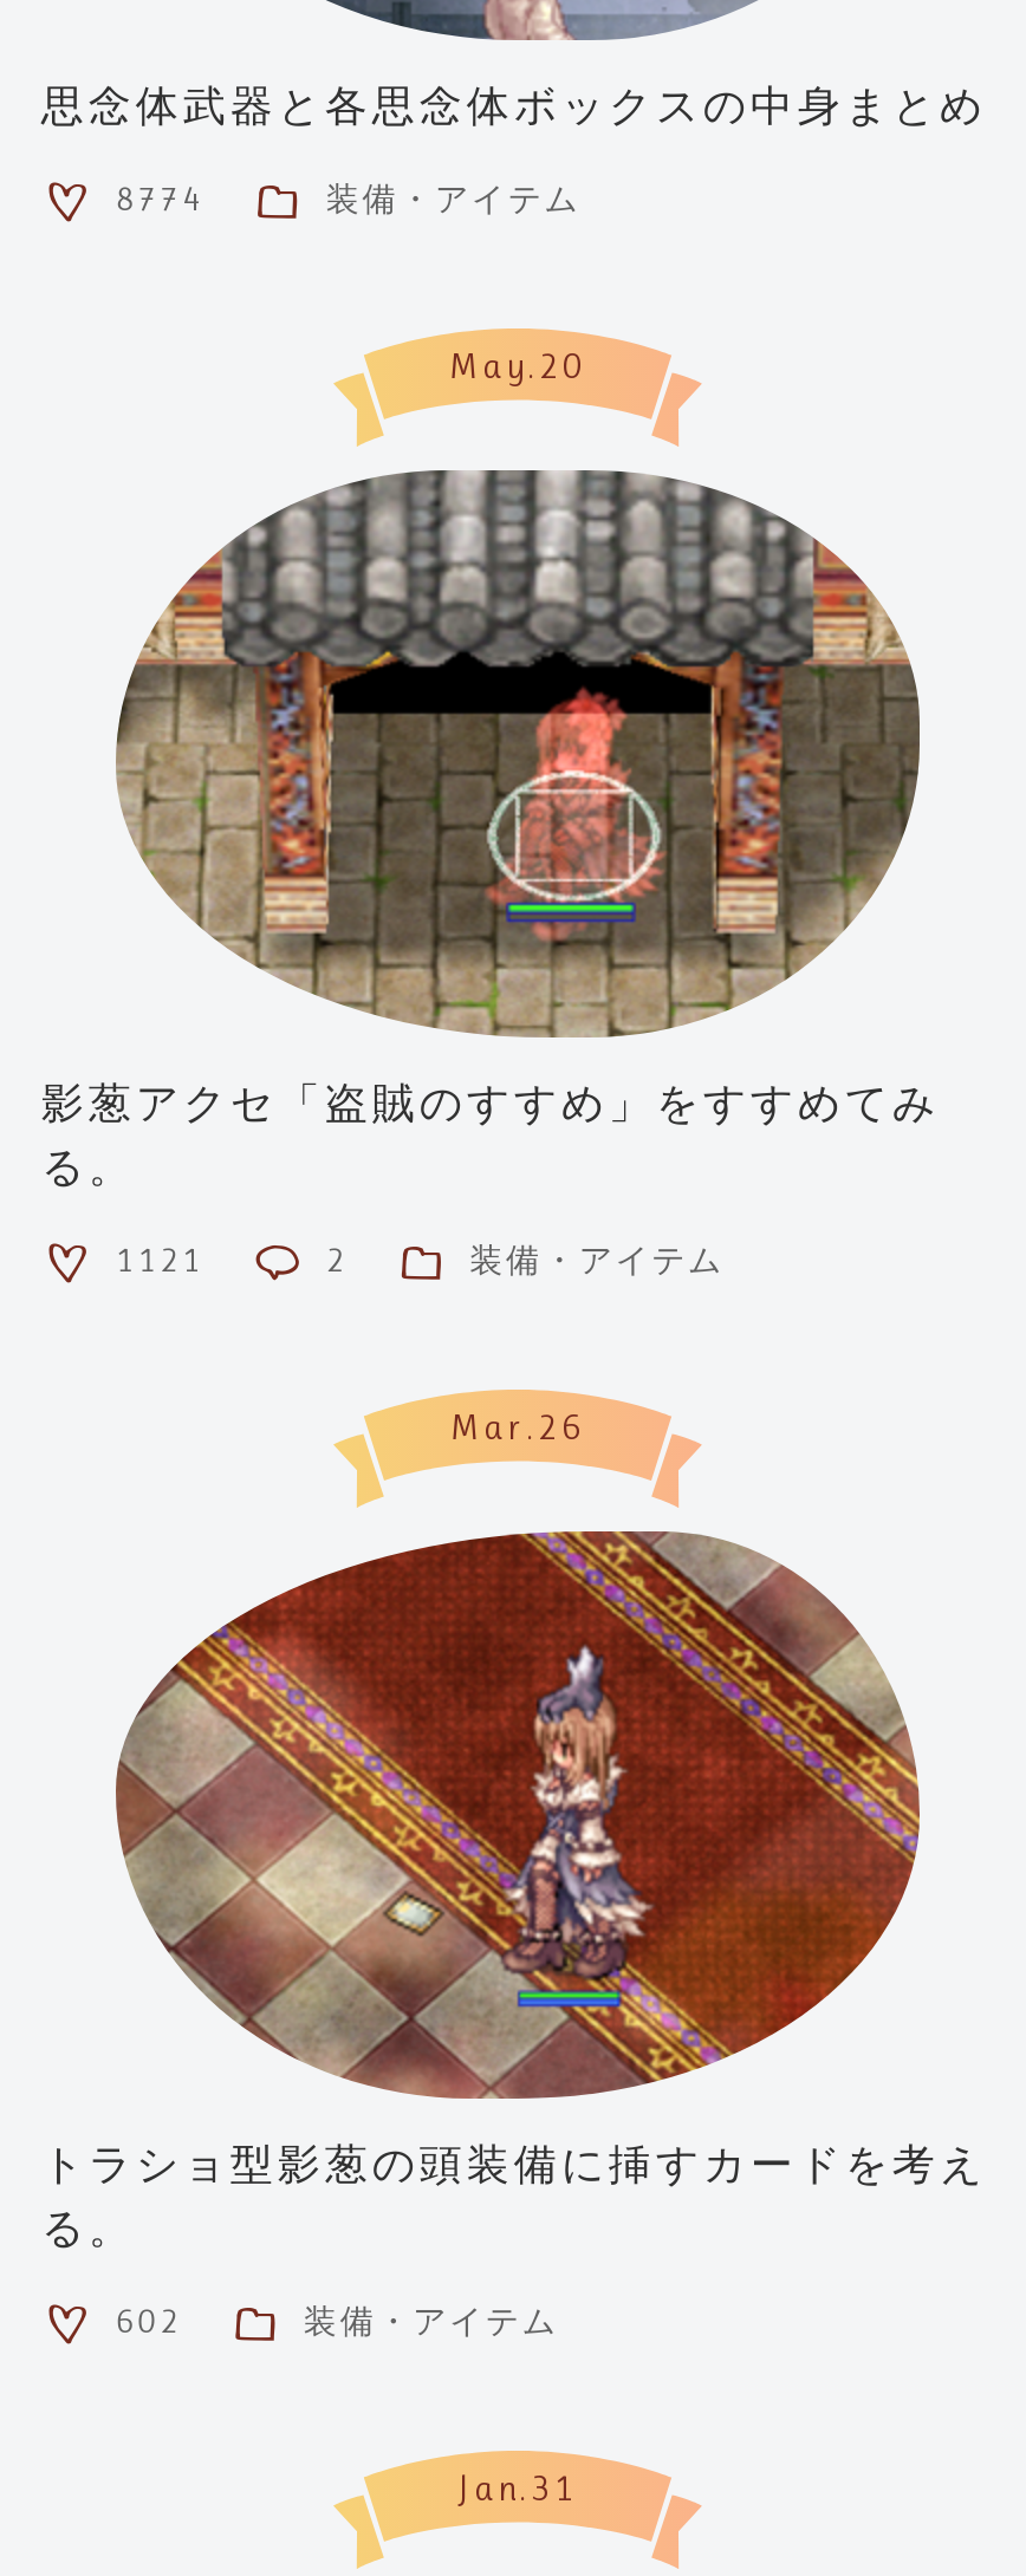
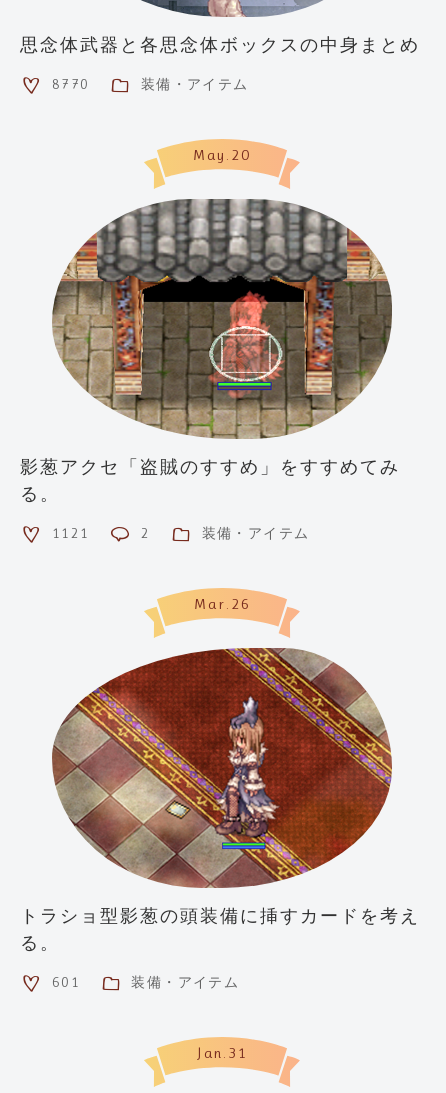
[115,180,204,217] 8774 -> [52,76,89,92] 8770
[115,2302,182,2340] 602 -> [52,974,80,990] 601

